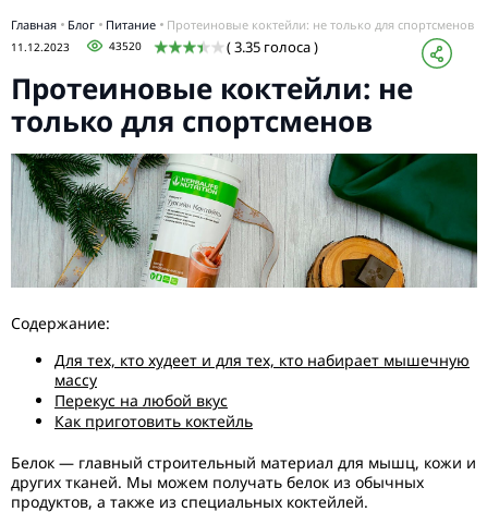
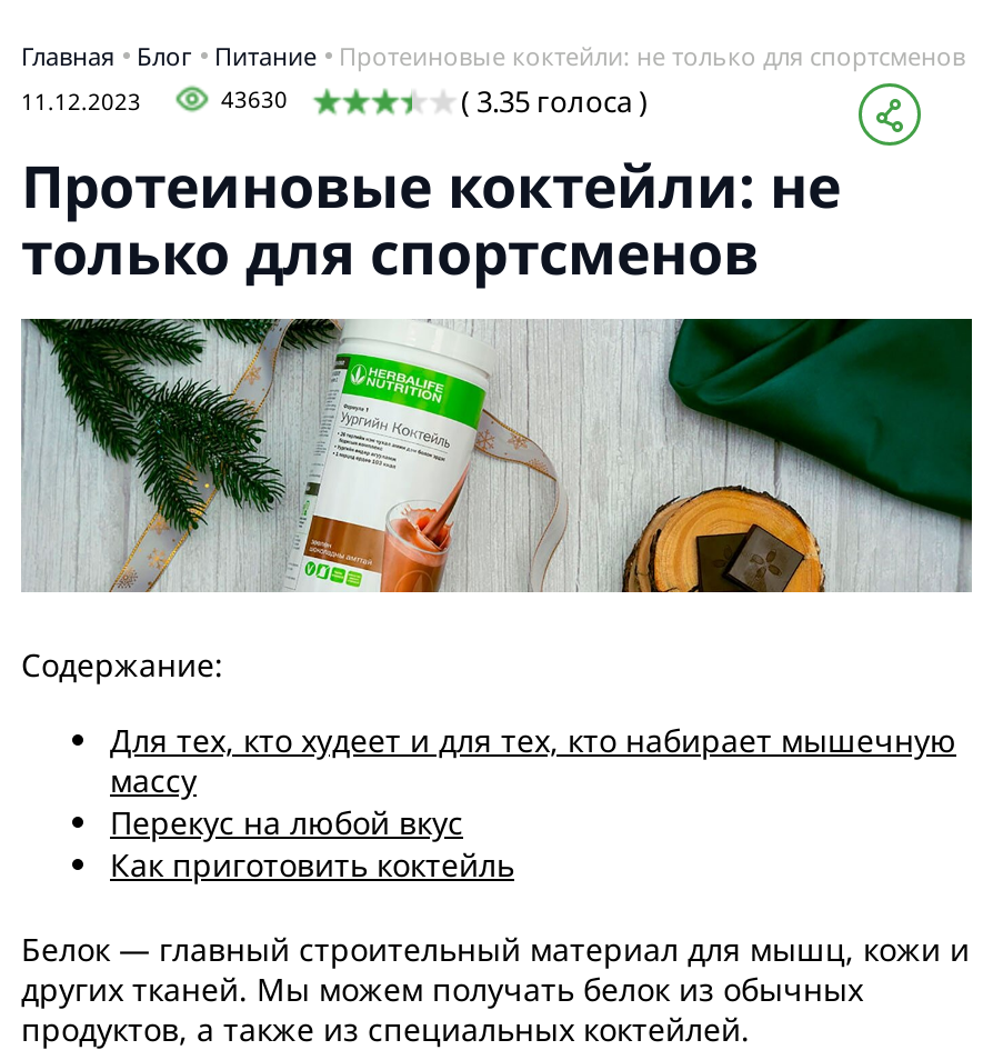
[109,38,142,53] 43520 -> [221,83,288,114] 43630

